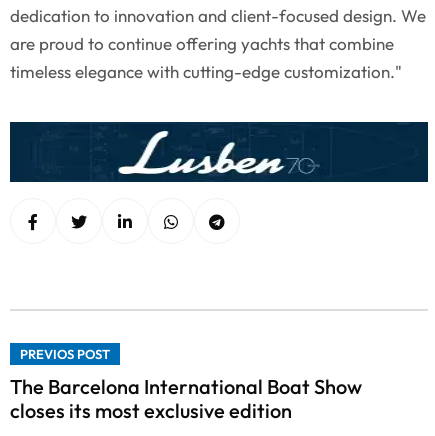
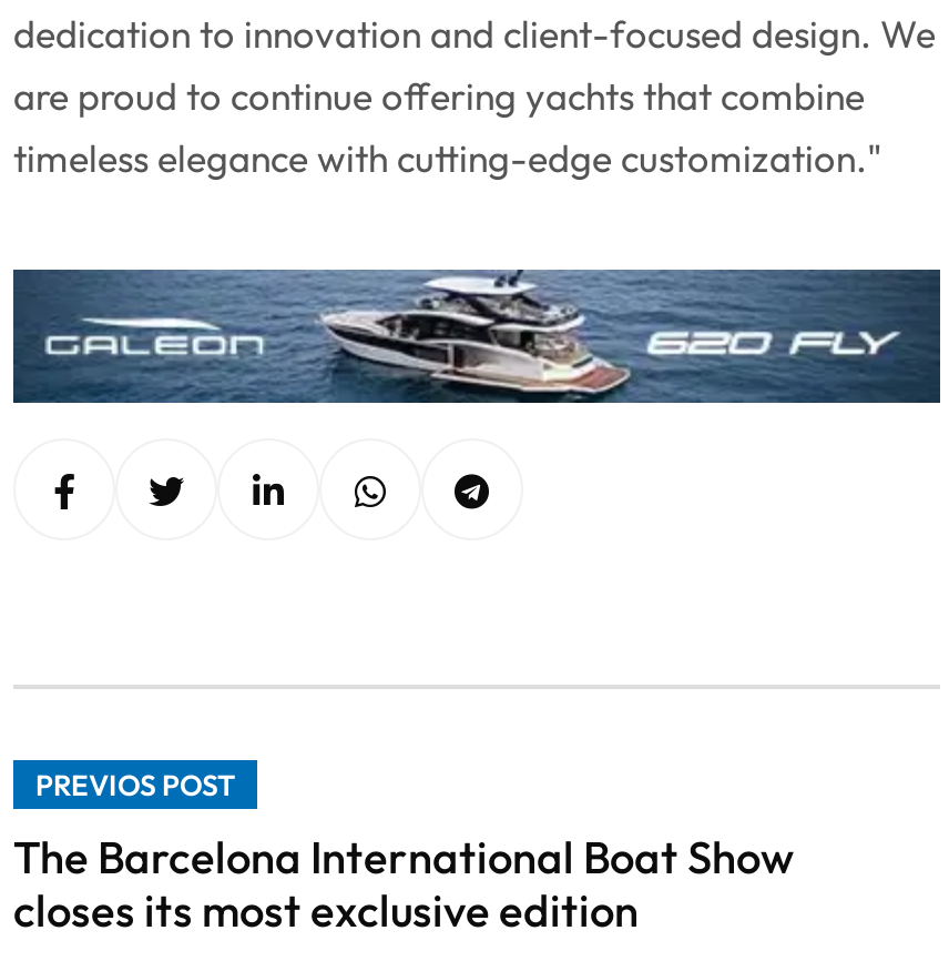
[12,121,426,183] [image] -> [13,269,938,406] [image]

